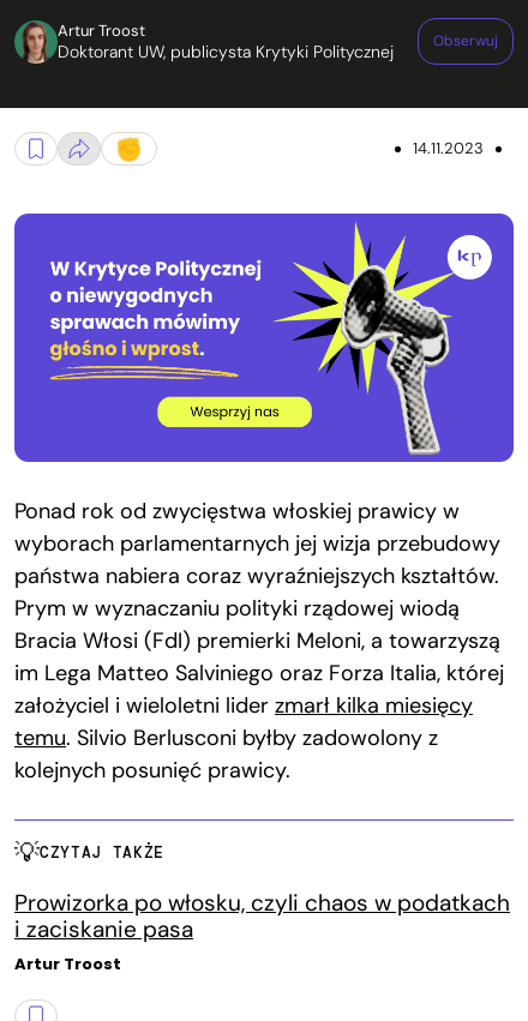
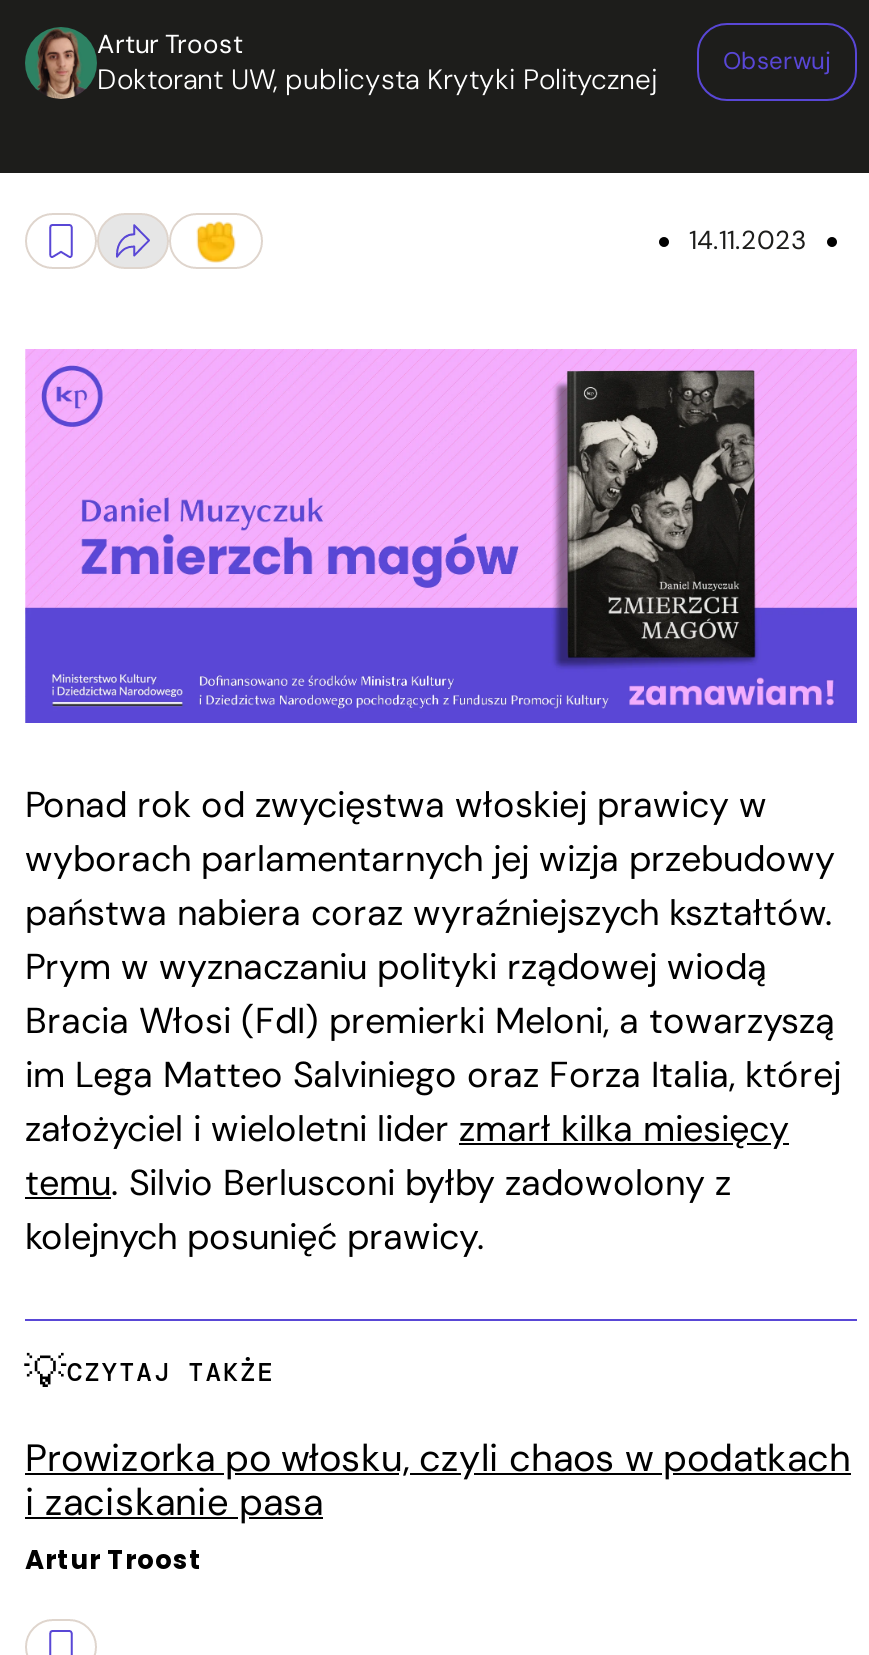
[13,212,515,462] [image] -> [25,349,857,725] [image]

